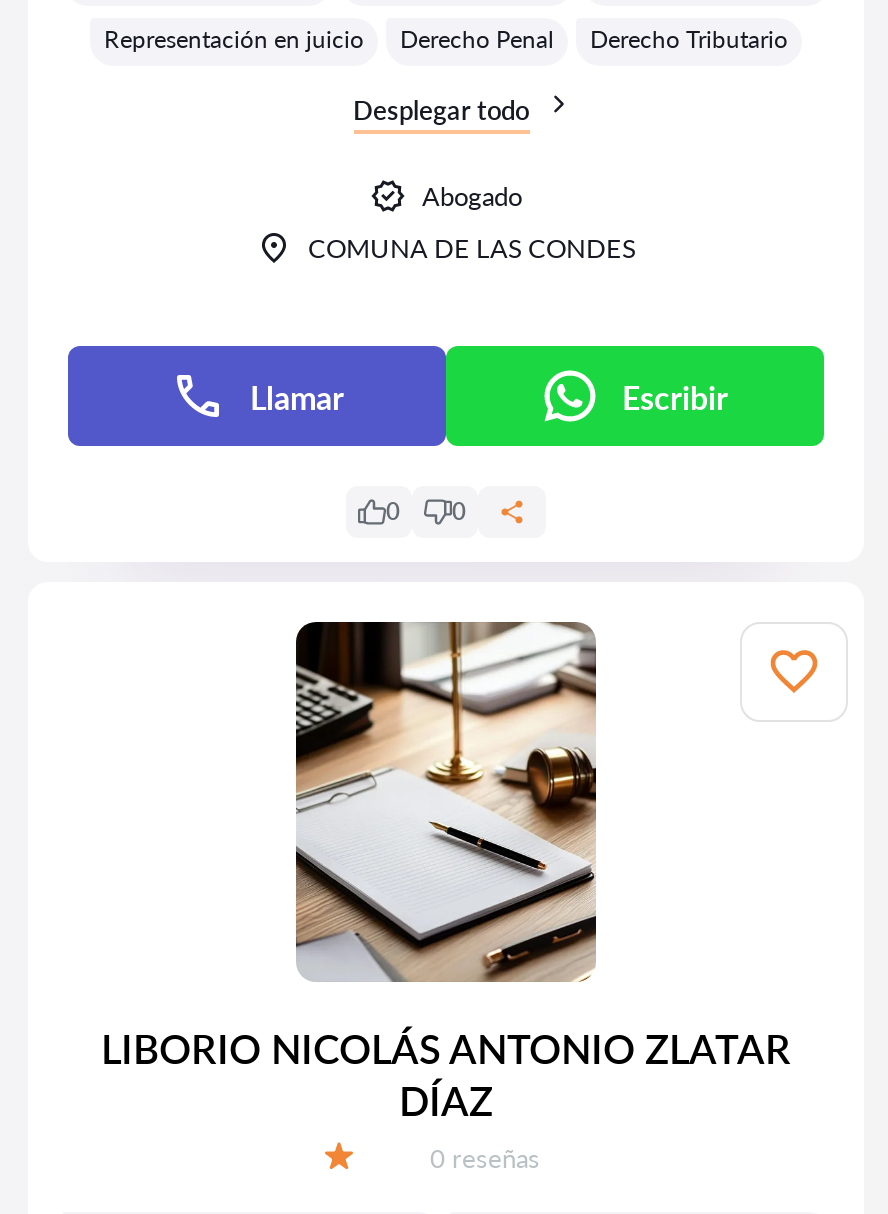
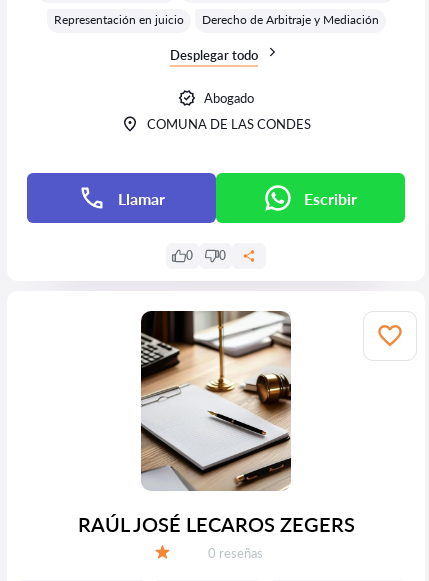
[400,24,788,54] Derecho Penal | Derecho Tributario -> [201,12,378,27] Derecho de Arbitraje y Mediación
[101,1024,791,1124] LIBORIO NICOLÁS ANTONIO ZLATAR | DÍAZ -> [77,512,354,536] RAÚL JOSÉ LECAROS ZEGERS

